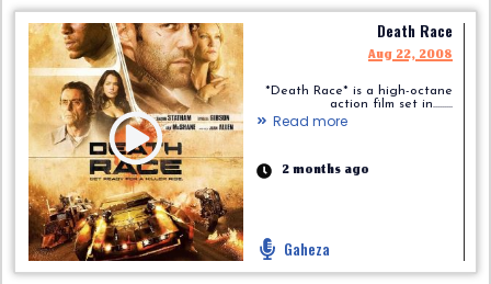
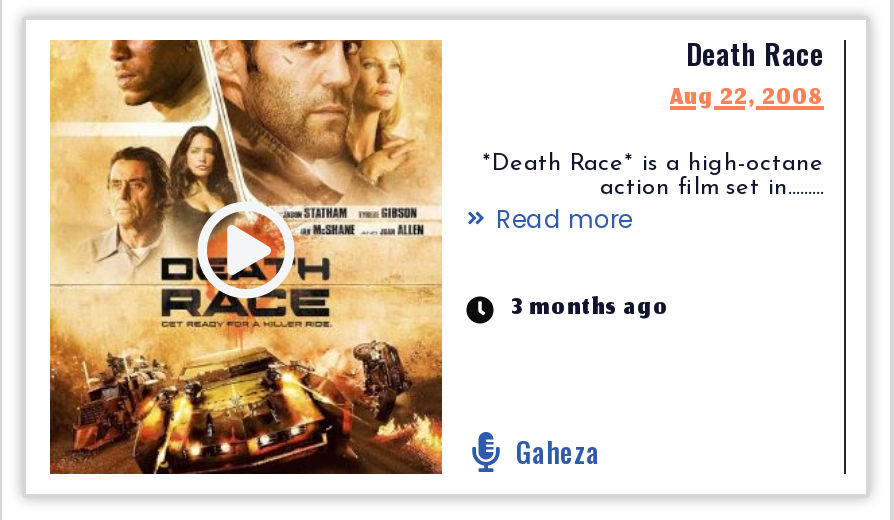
[281,160,369,182] 2 months ago -> [511,290,669,330] 3 months ago

